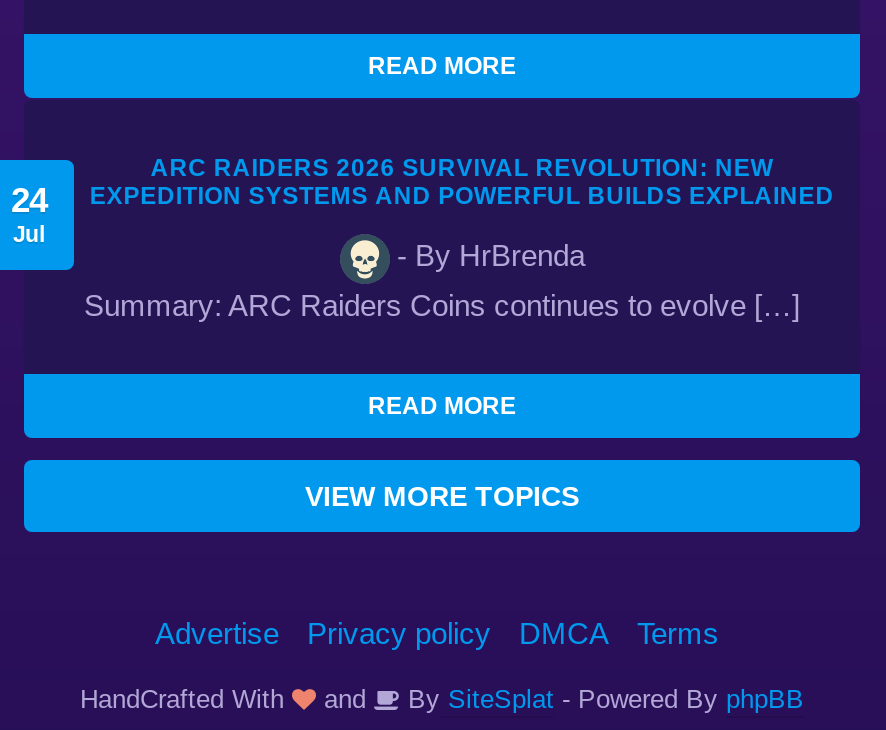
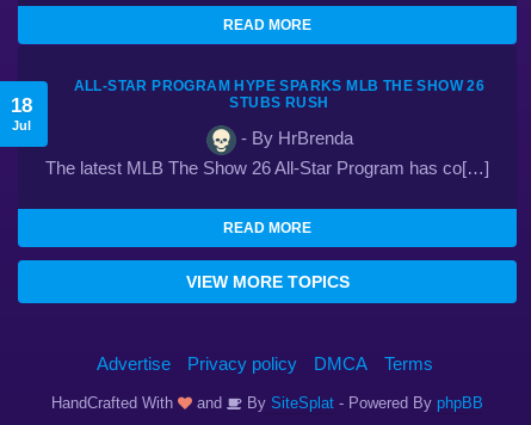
[90,154,834,210] ARC RAIDERS 2026 SURVIVAL REVOLUTION: NEW | EXPEDITION SYSTEMS AND POWERFUL BUILDS EXPLAINED -> [74,78,485,111] ALL-STAR PROGRAM HYPE SPARKS MLB THE SHOW 26 | STUBS RUSH
[11,181,47,221] 24 -> [10,93,32,117] 18
[84,288,800,322] Summary: ARC Raiders Coins continues to evolve […] -> [45,158,489,178] The latest MLB The Show 26 All-Star Program has co[…]

